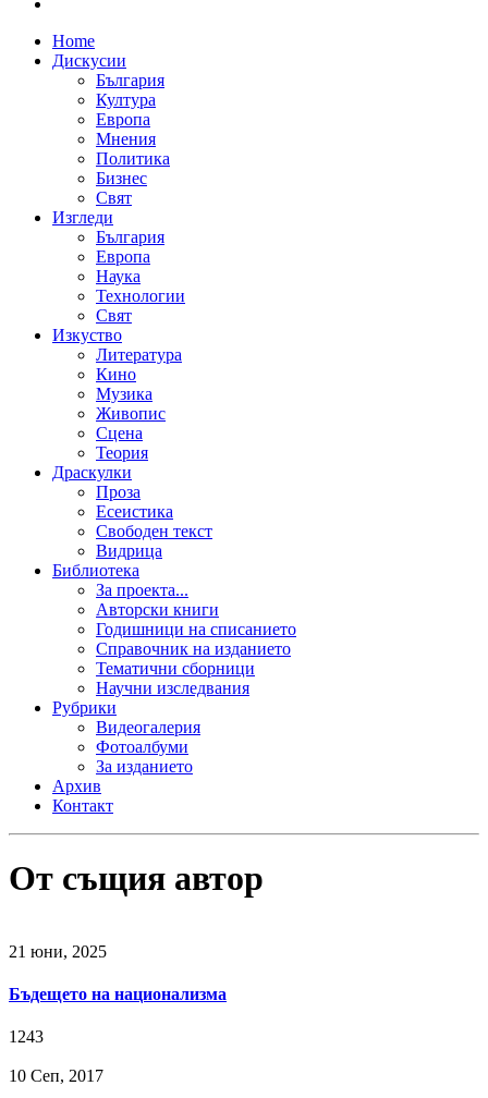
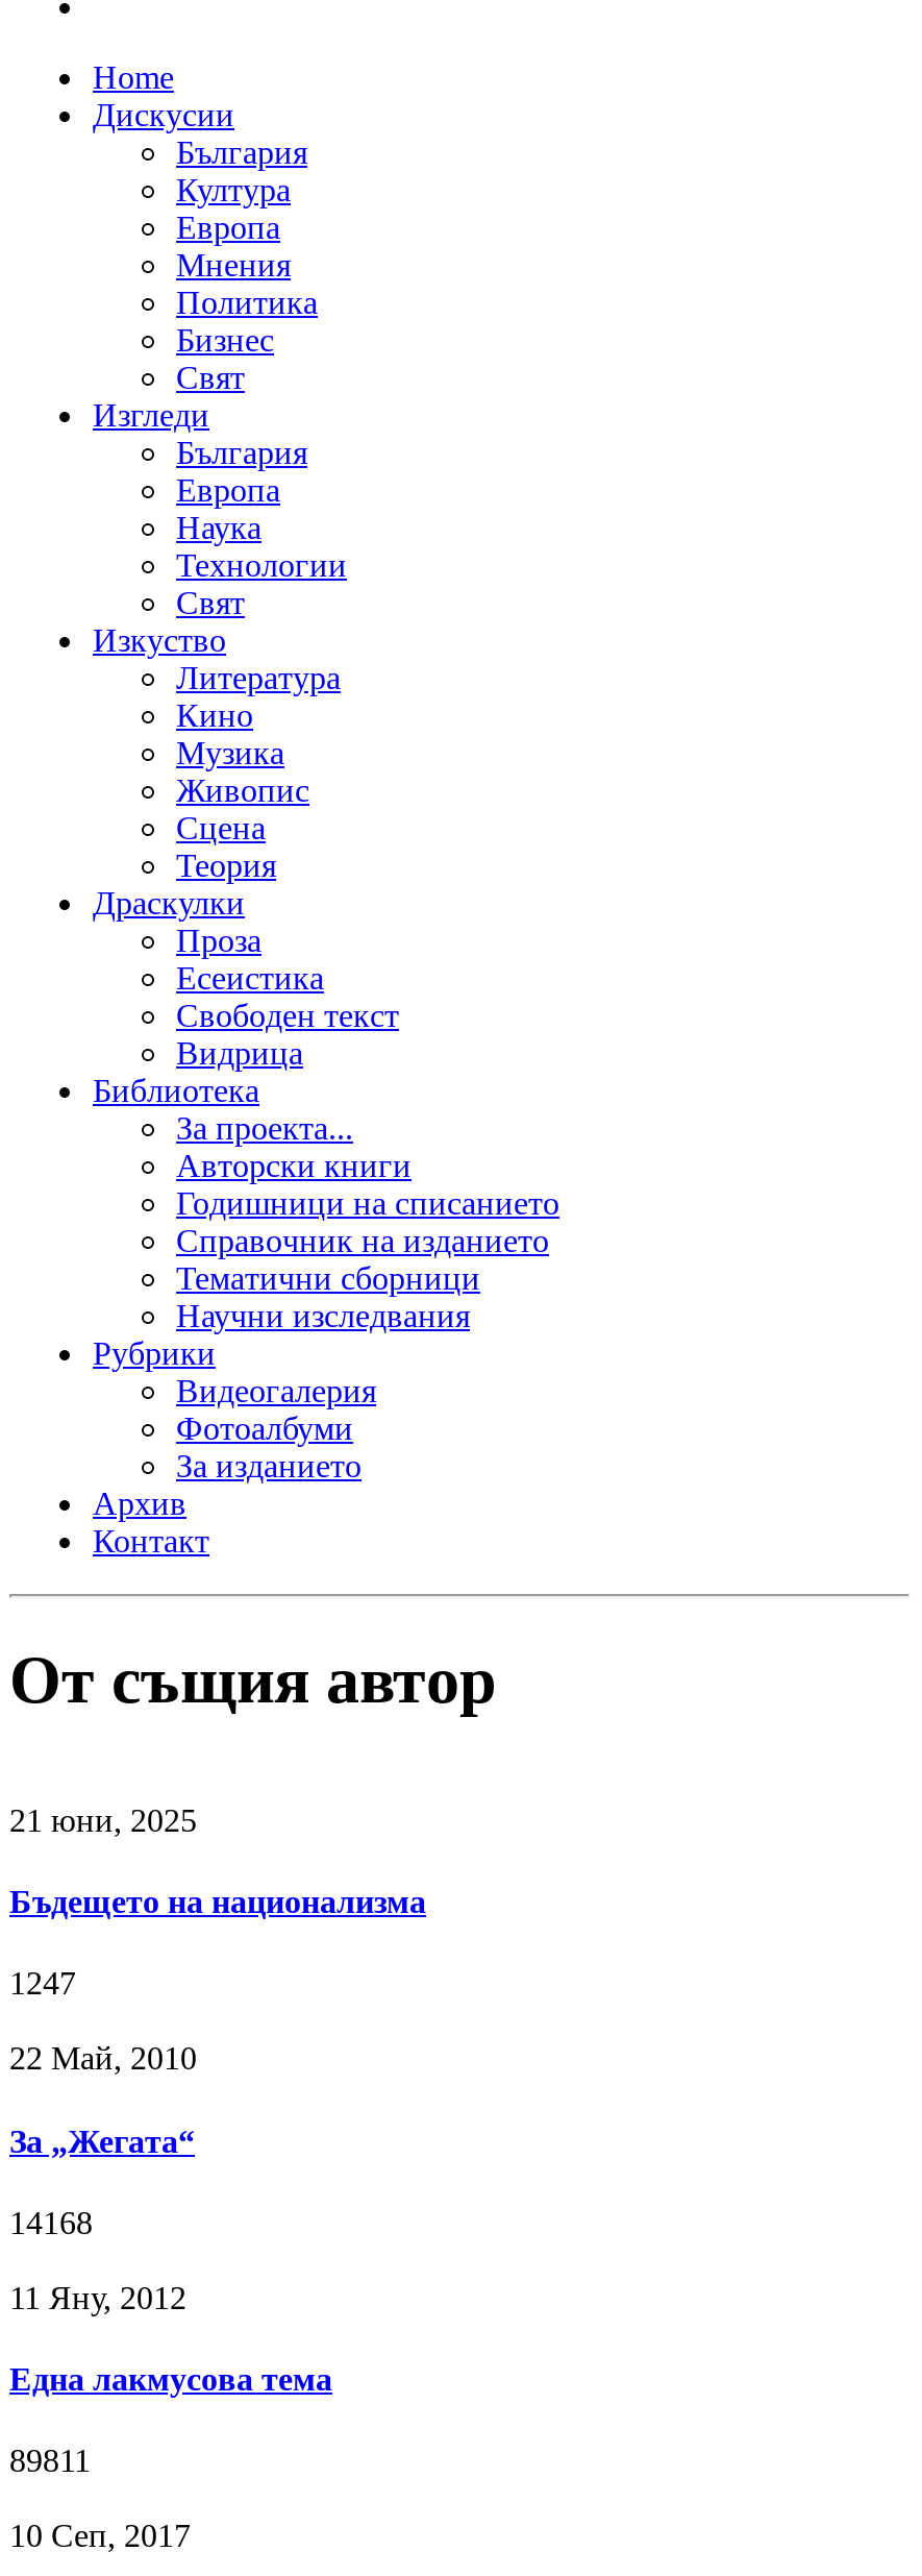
[9,1028,44,1046] 1243 -> [9,1966,332,2479] 1247 | 22 Май, 2010 | За „Жегата“ | 14168 | 11 Яну, 2012 | Една лакмусова тема | 89811

